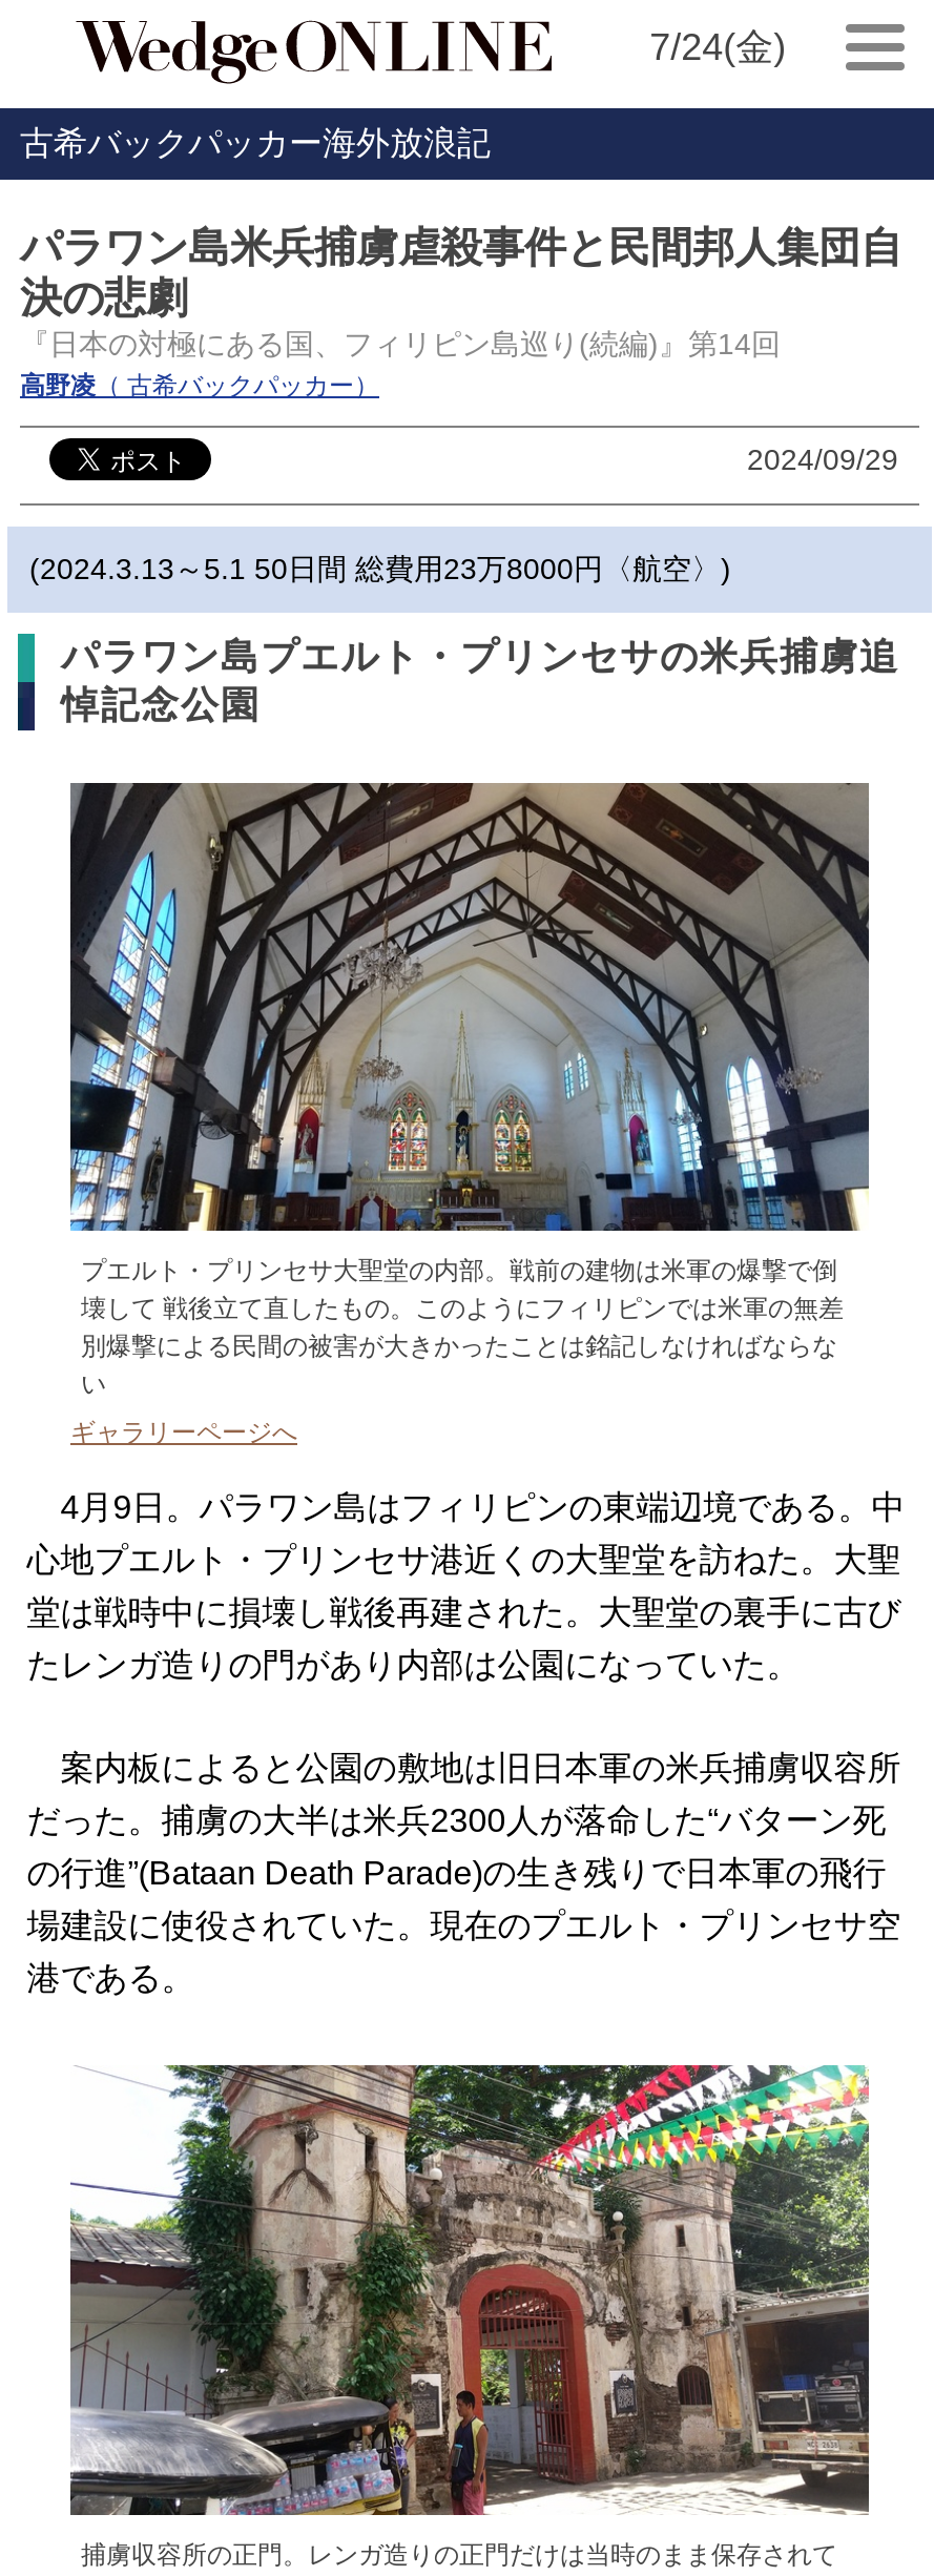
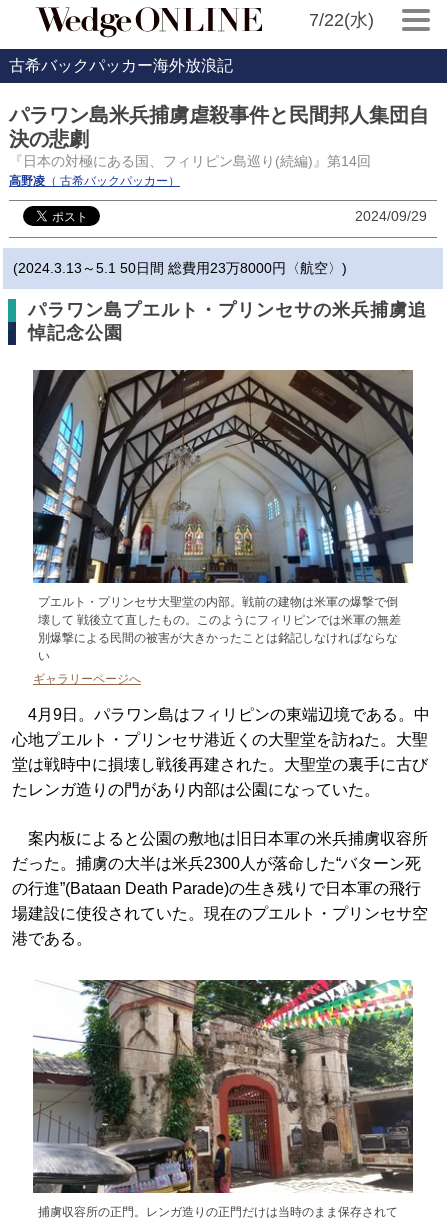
[649,26,786,68] 7/24(金) -> [309,10,374,30] 7/22(水)

